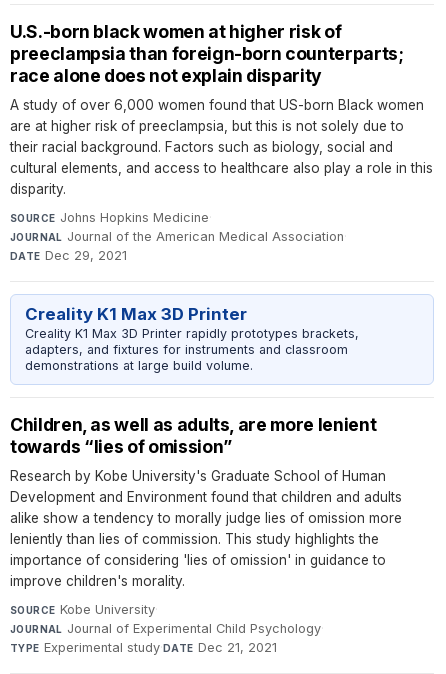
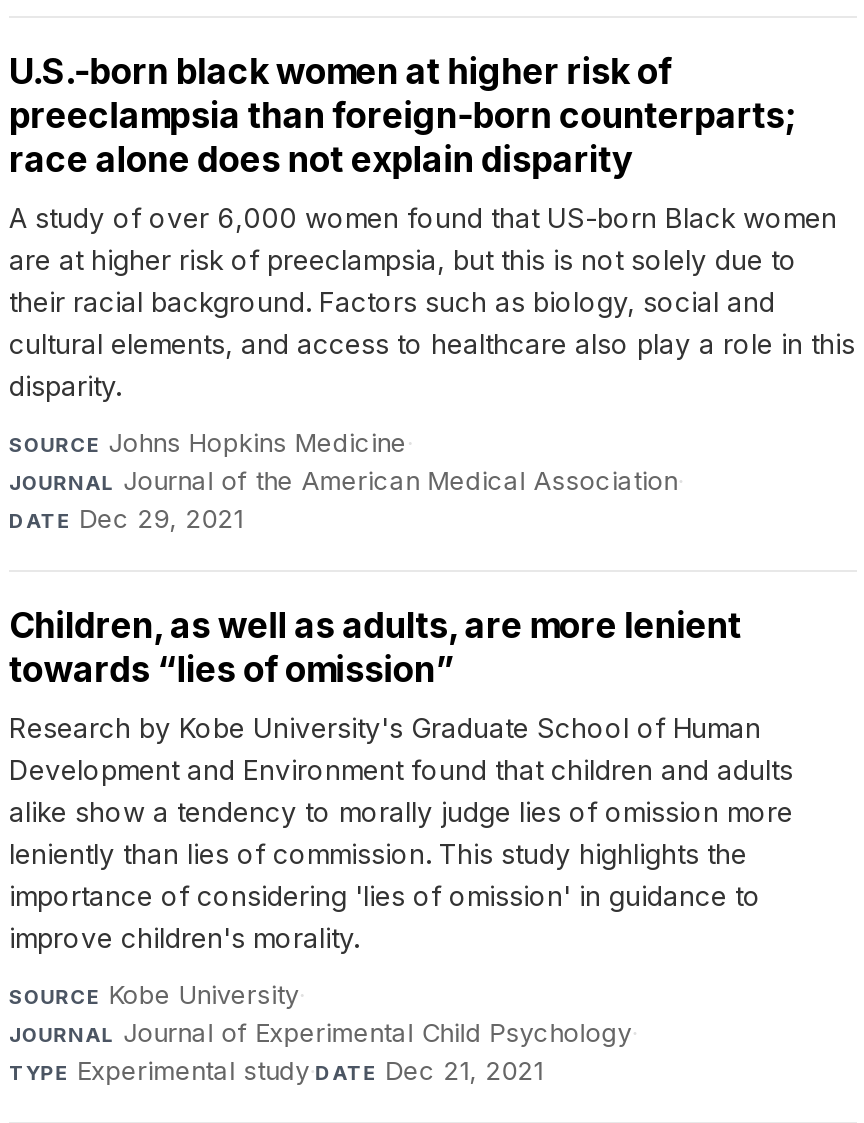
[25,304,359,373] Creality K1 Max 3D Printer | Creality K1 Max 3D Printer rapidly prototypes brackets, | adapters, and fixtures for instruments and classroom | demonstrations at large build volume. -> none

